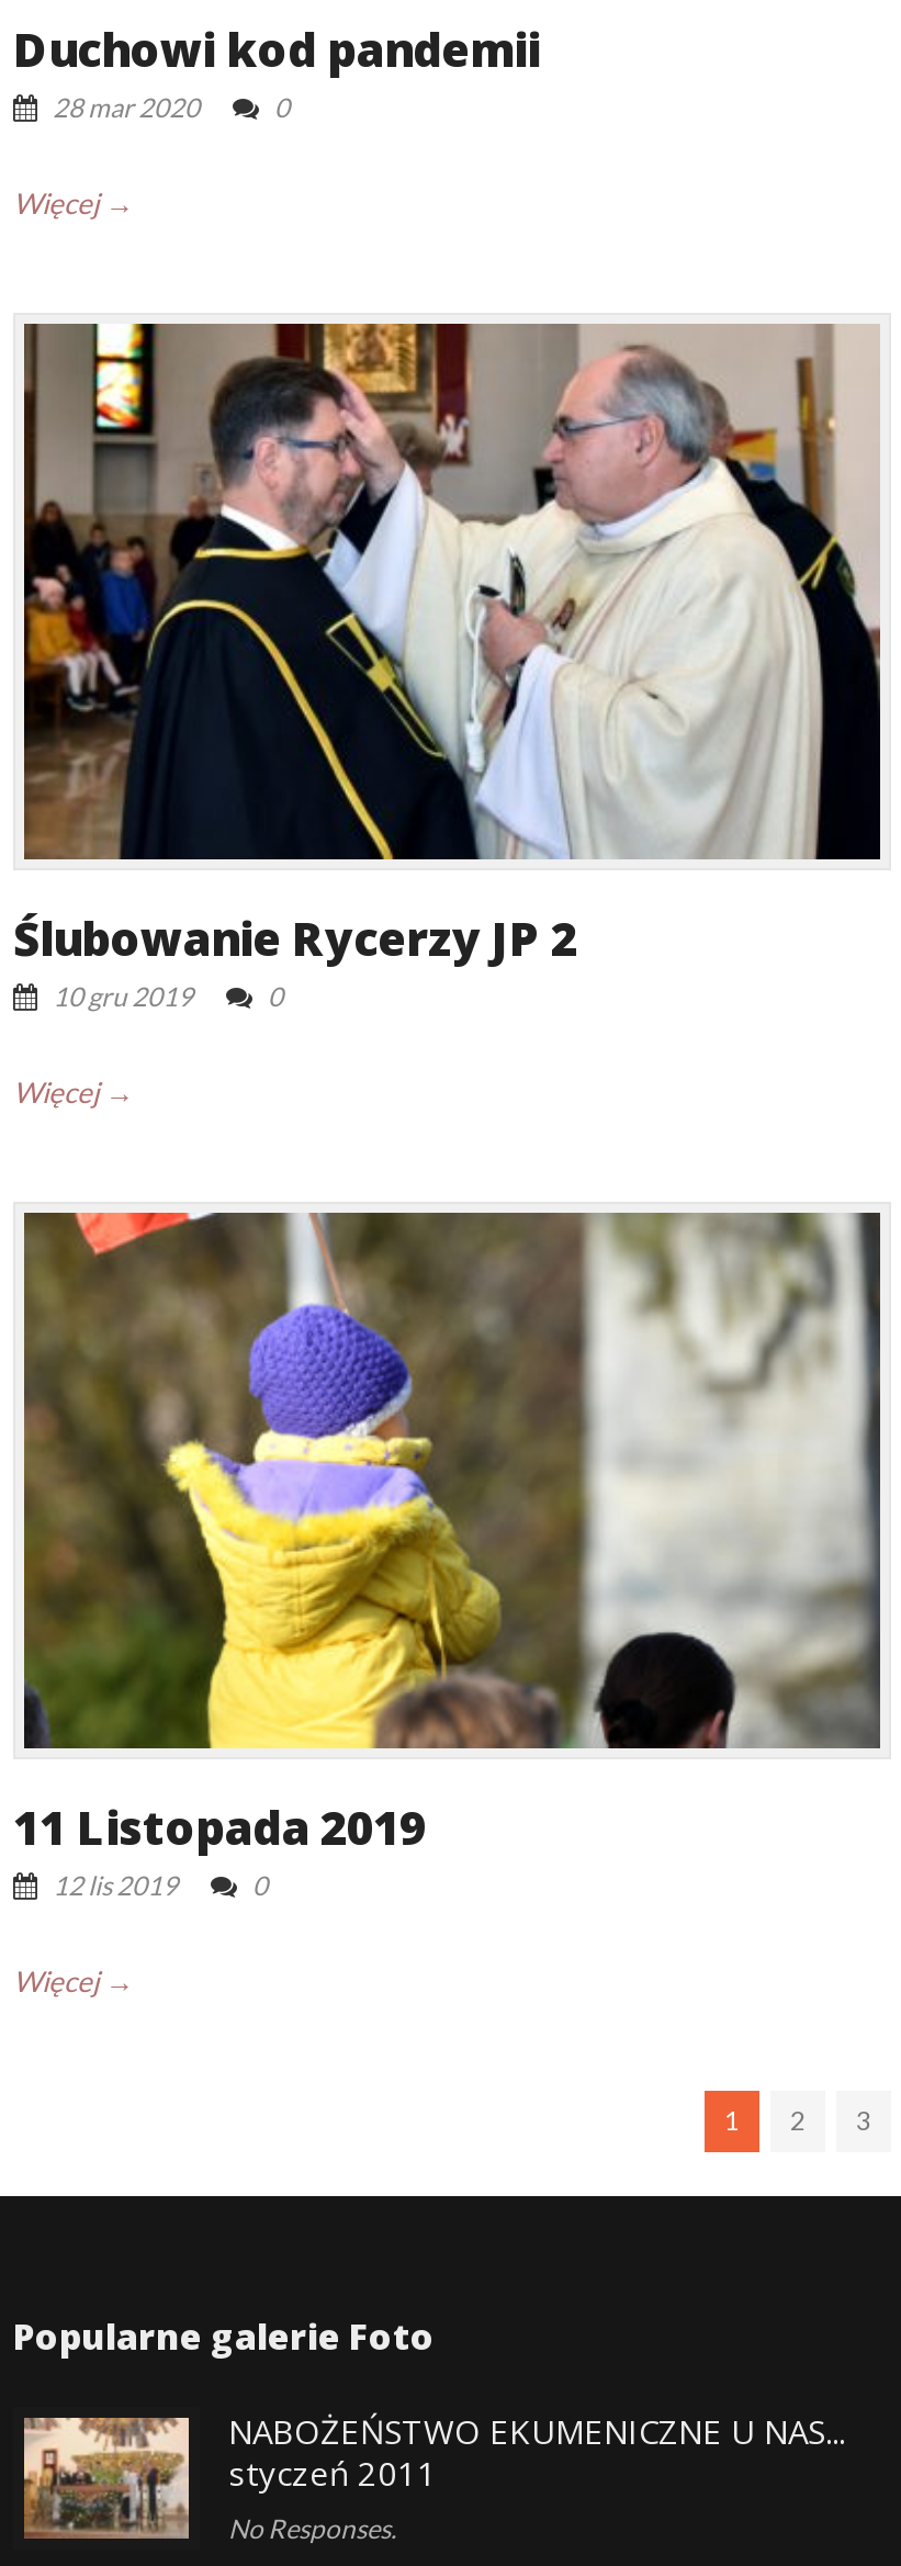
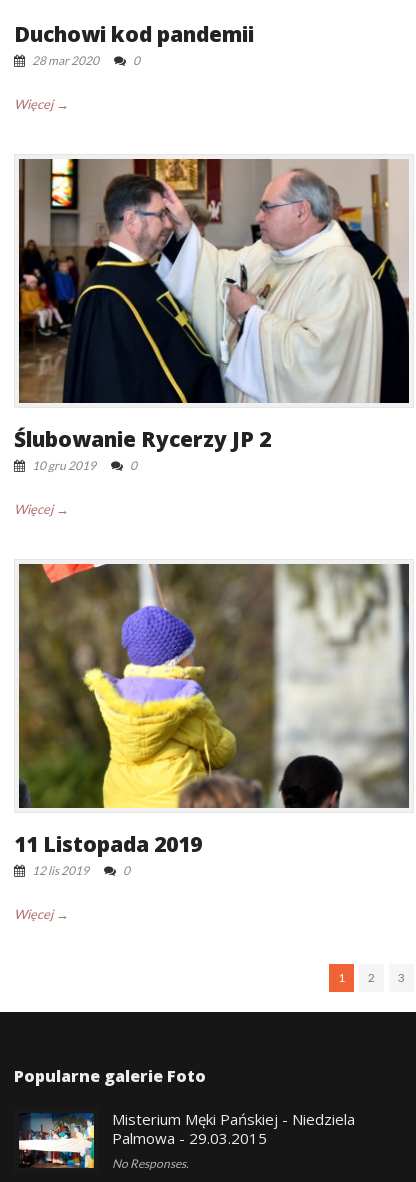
[22,2409,845,2541] [image] | NABOŻEŃSTWO EKUMENICZNE U NAS... | styczeń 2011 -> [18,1109,355,1168] [image] | Misterium Męki Pańskiej - Niedziela | Palmowa - 29.03.2015

